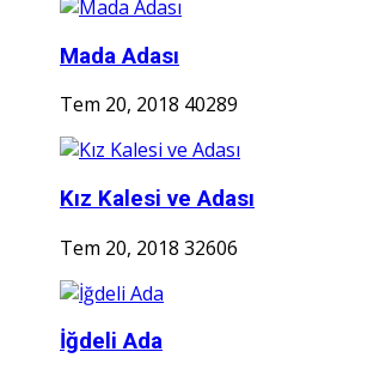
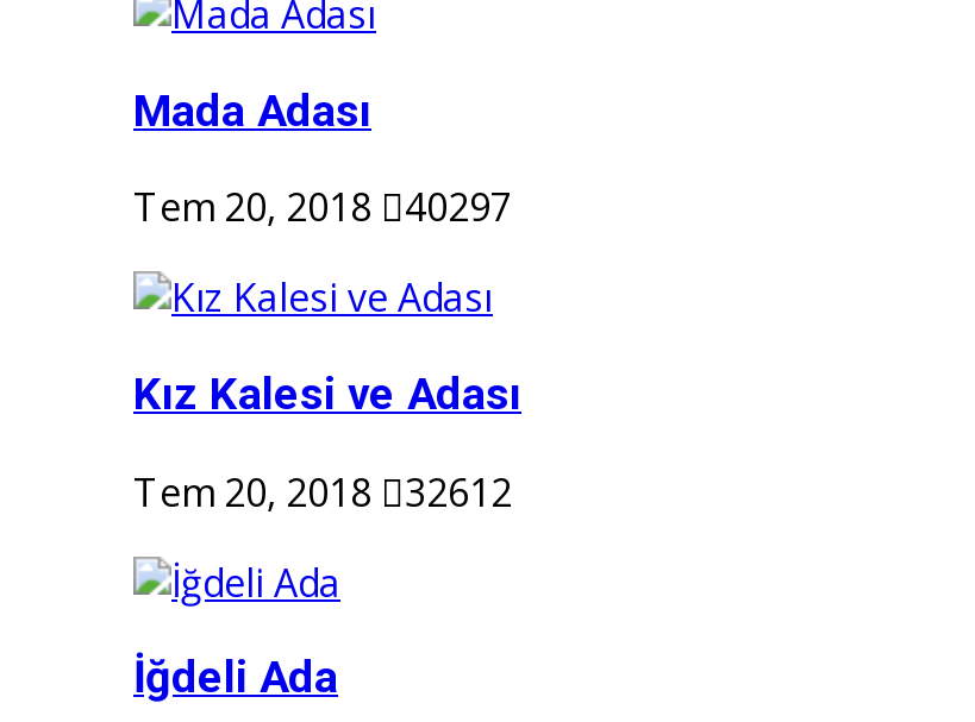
[60,91,238,118] Tem 20, 2018 40289 -> [133,182,512,234] Tem 20, 2018 | 40297
[60,234,238,261] Tem 20, 2018 32606 -> [133,466,512,518] Tem 20, 2018 | 32612

